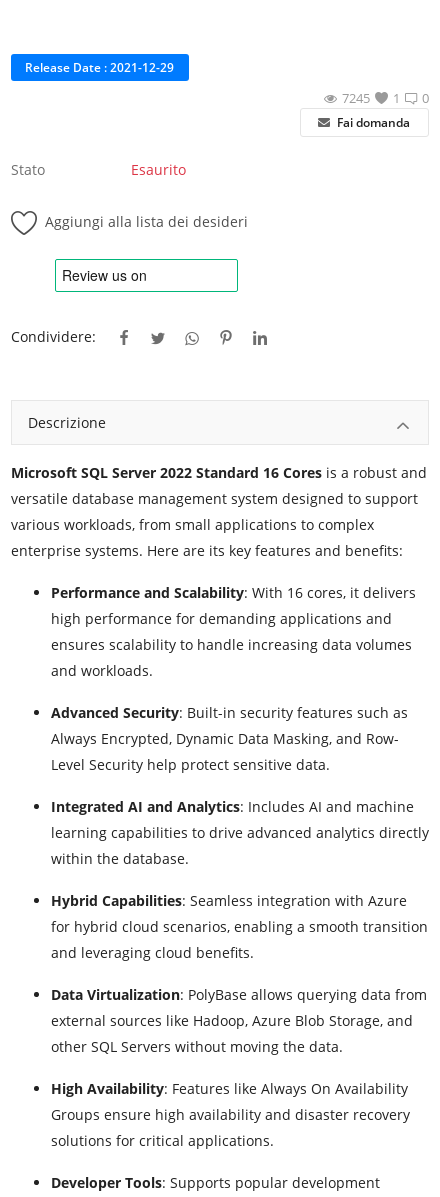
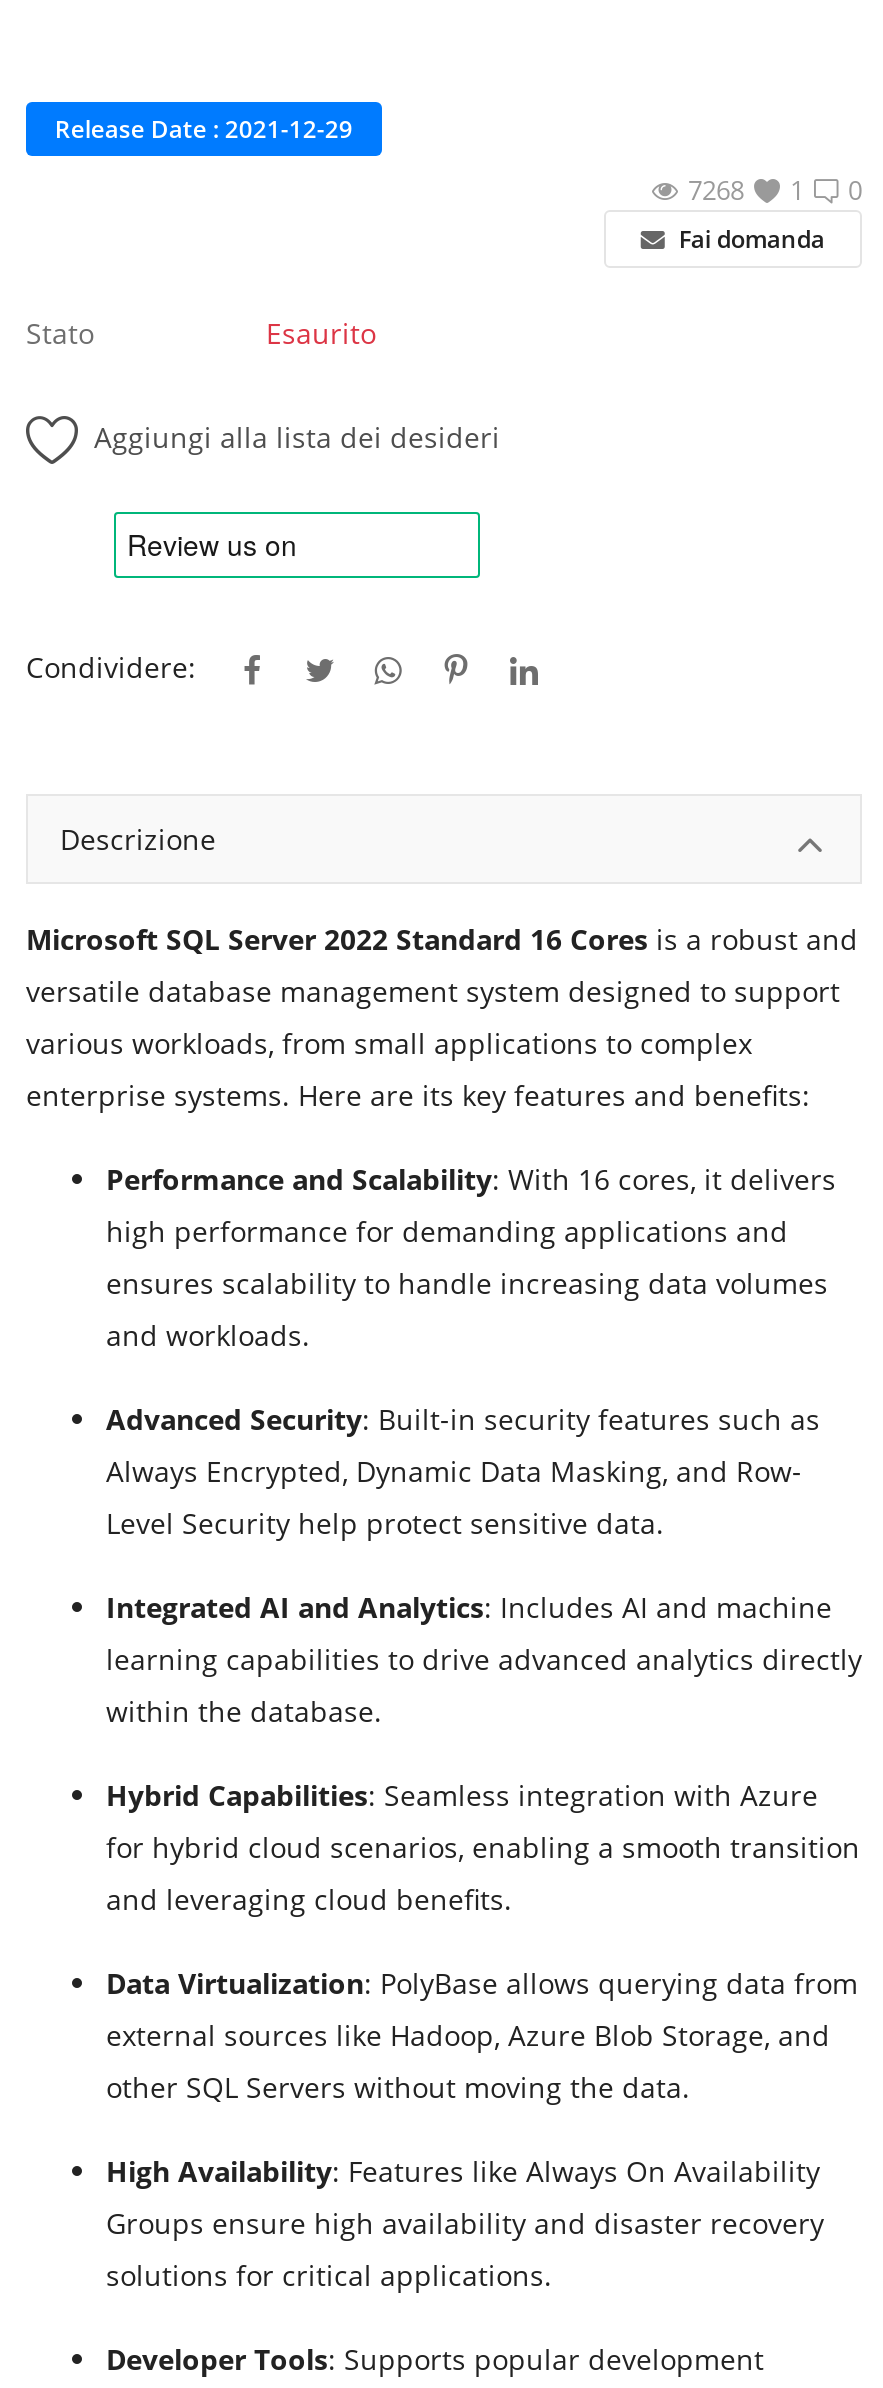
[342,89,429,107] 7245 1 0 -> [688,172,862,208] 7268 1 0

